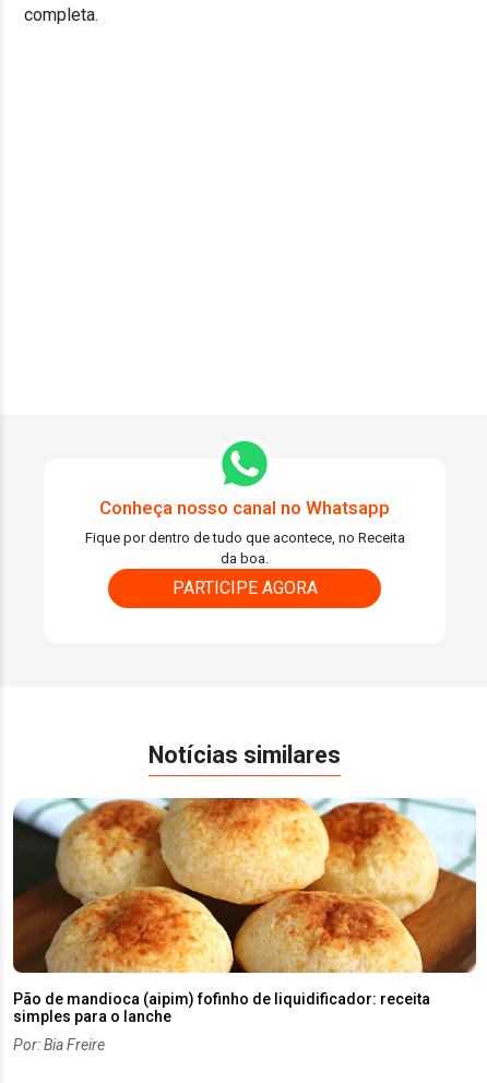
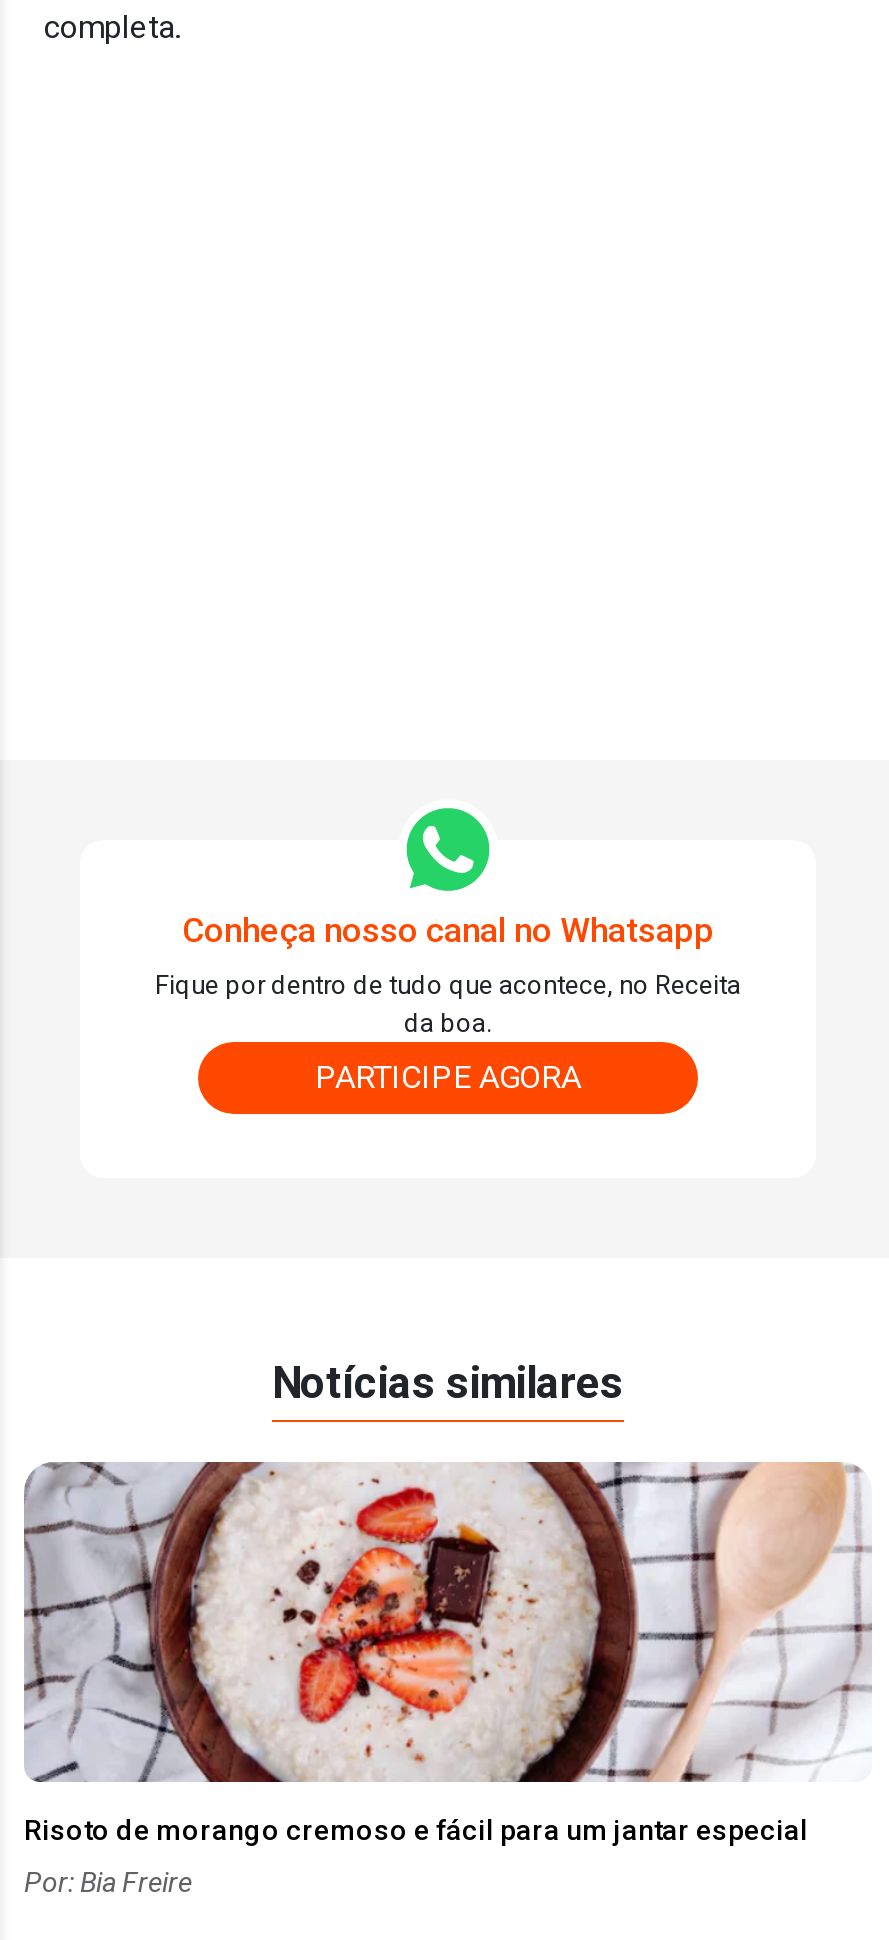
[12,797,477,1025] [image] | Pão de mandioca (aipim) fofinho de liquidificador: receita | simples para o lanche -> [22,1460,872,1846] [image] | Risoto de morango cremoso e fácil para um jantar especial

